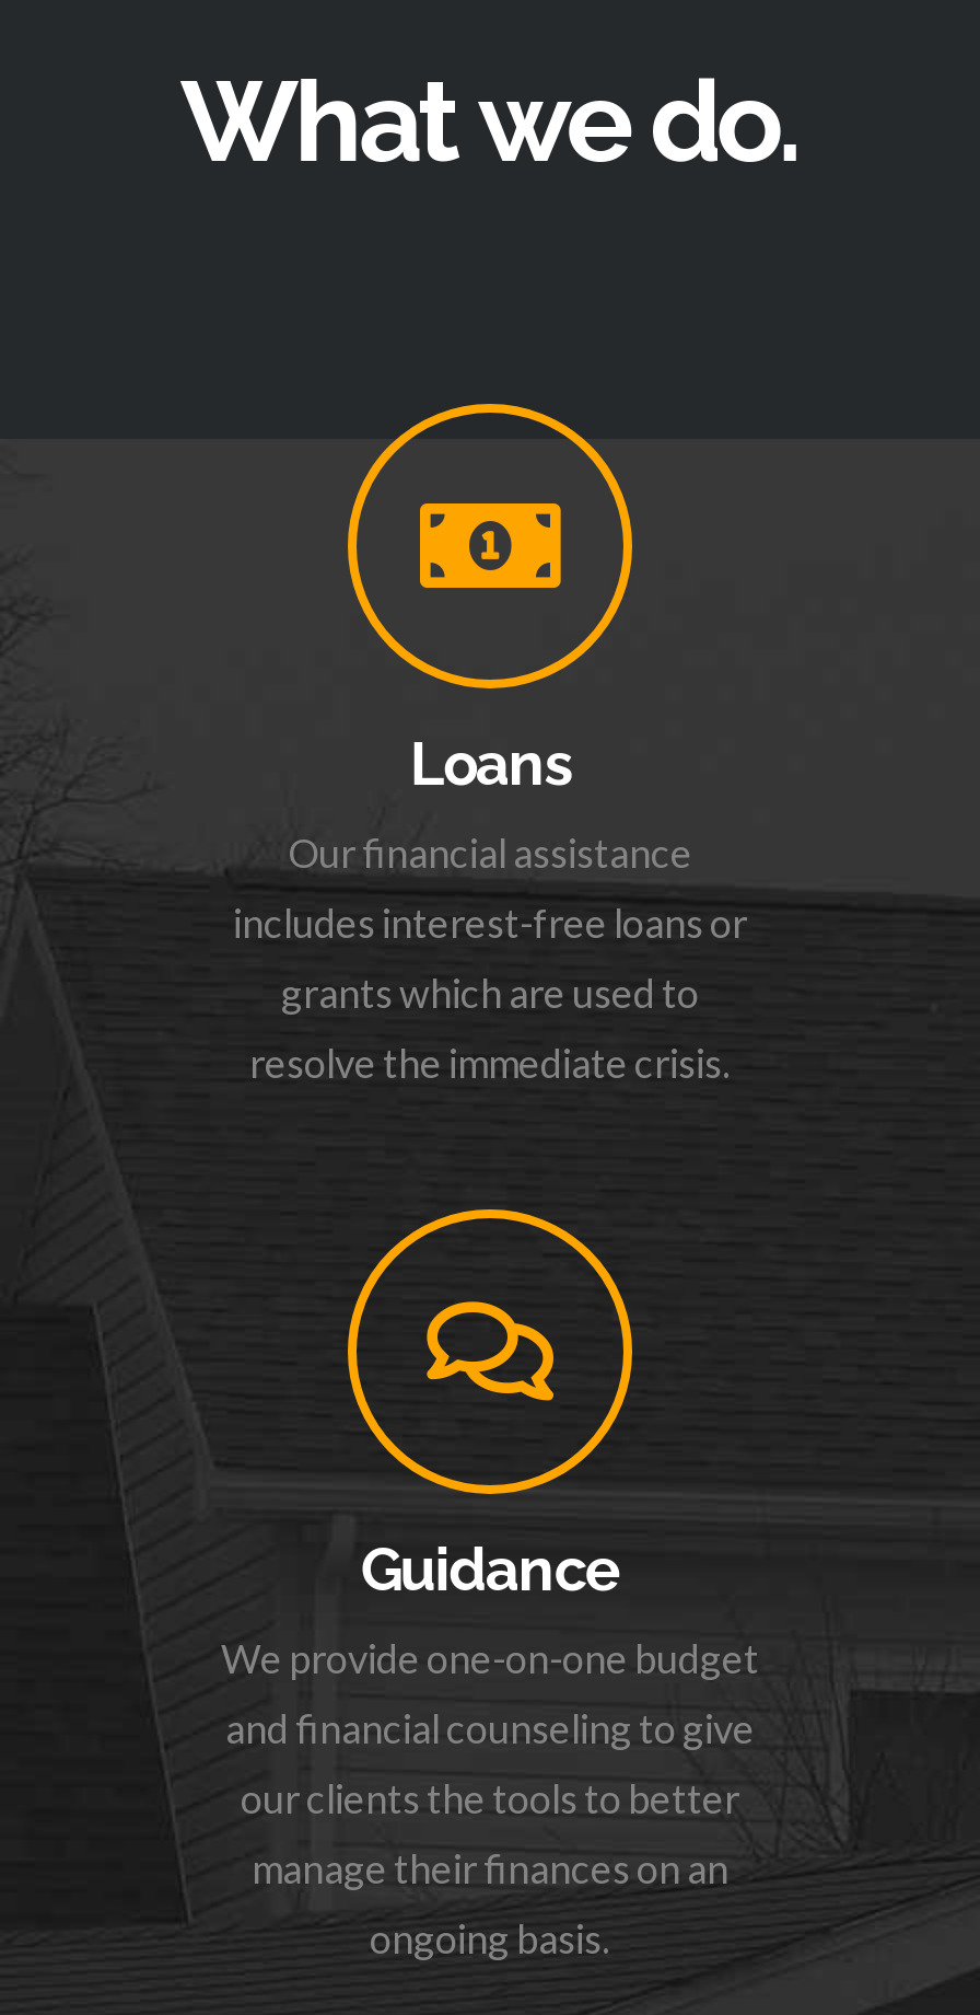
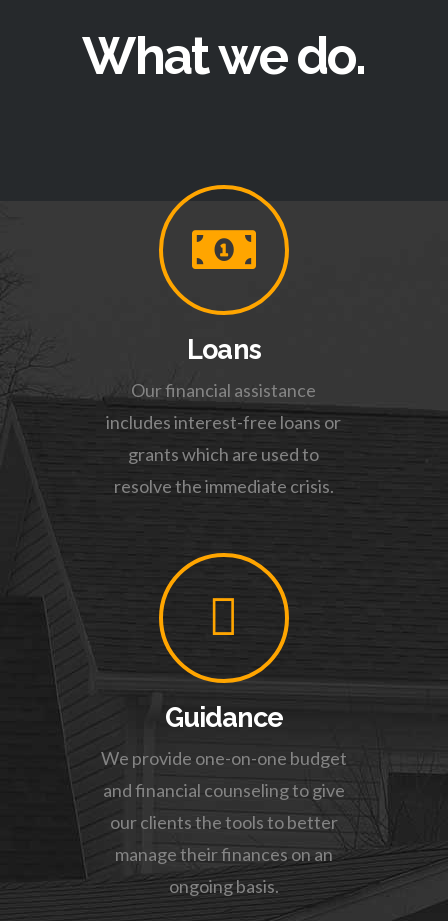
[424,1299,556,1402] [image] -> [195,595,253,640] [image]

